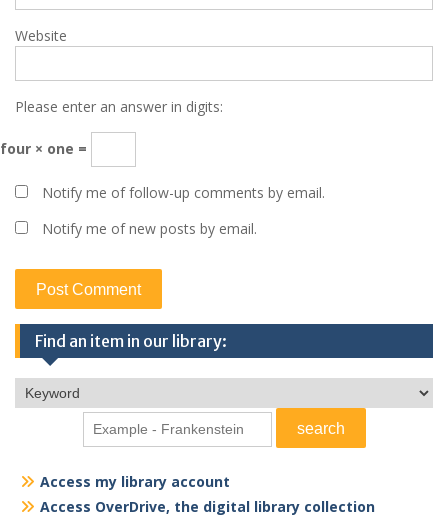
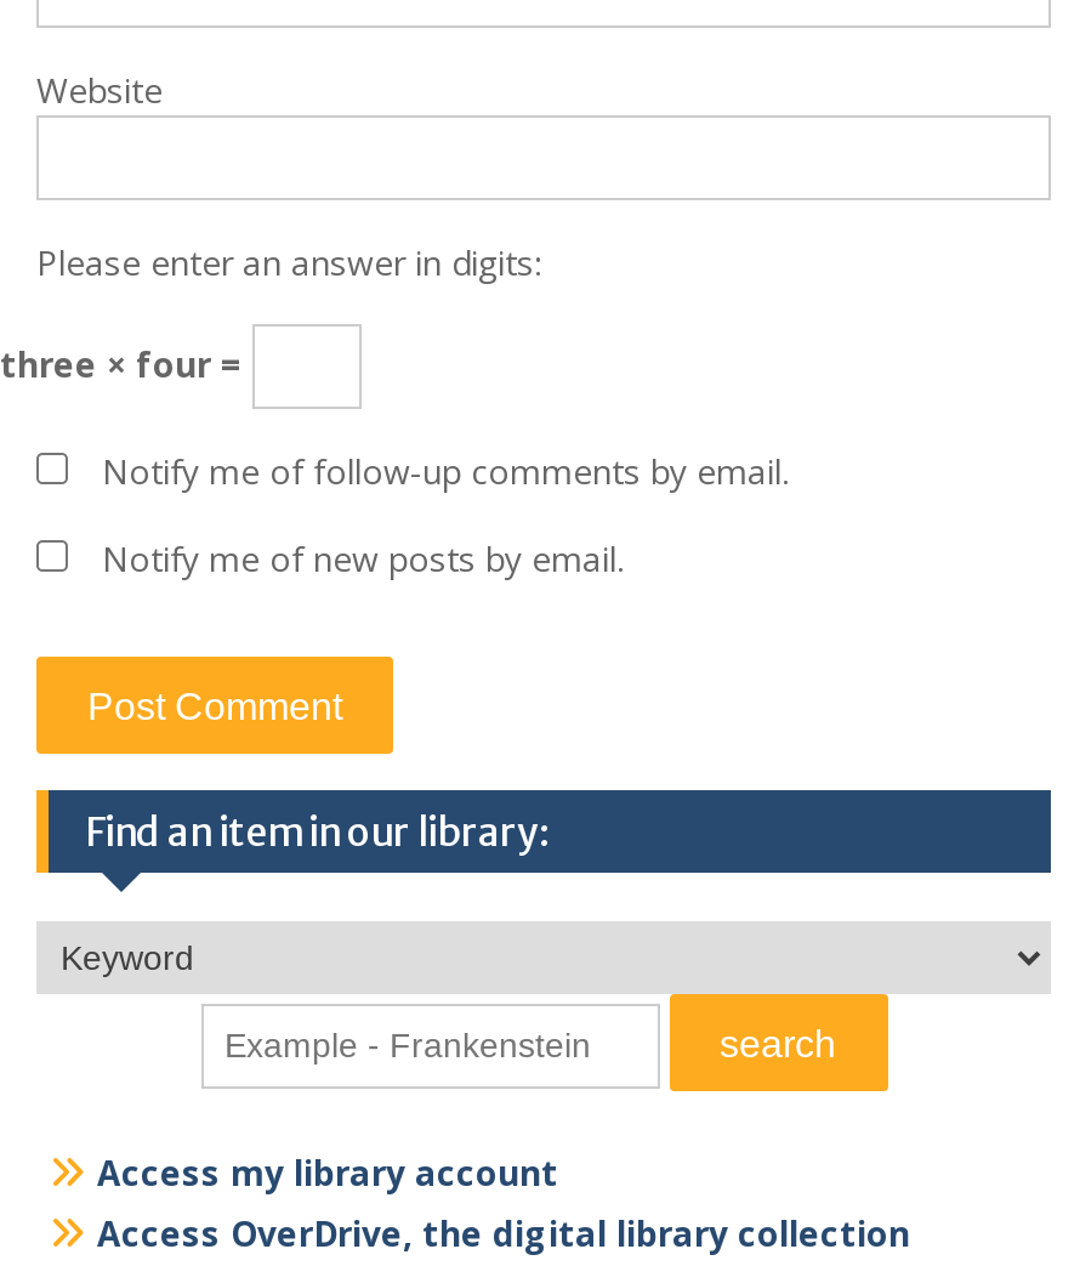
[0,139,91,158] four × one = -> [0,340,252,386] three × four =

